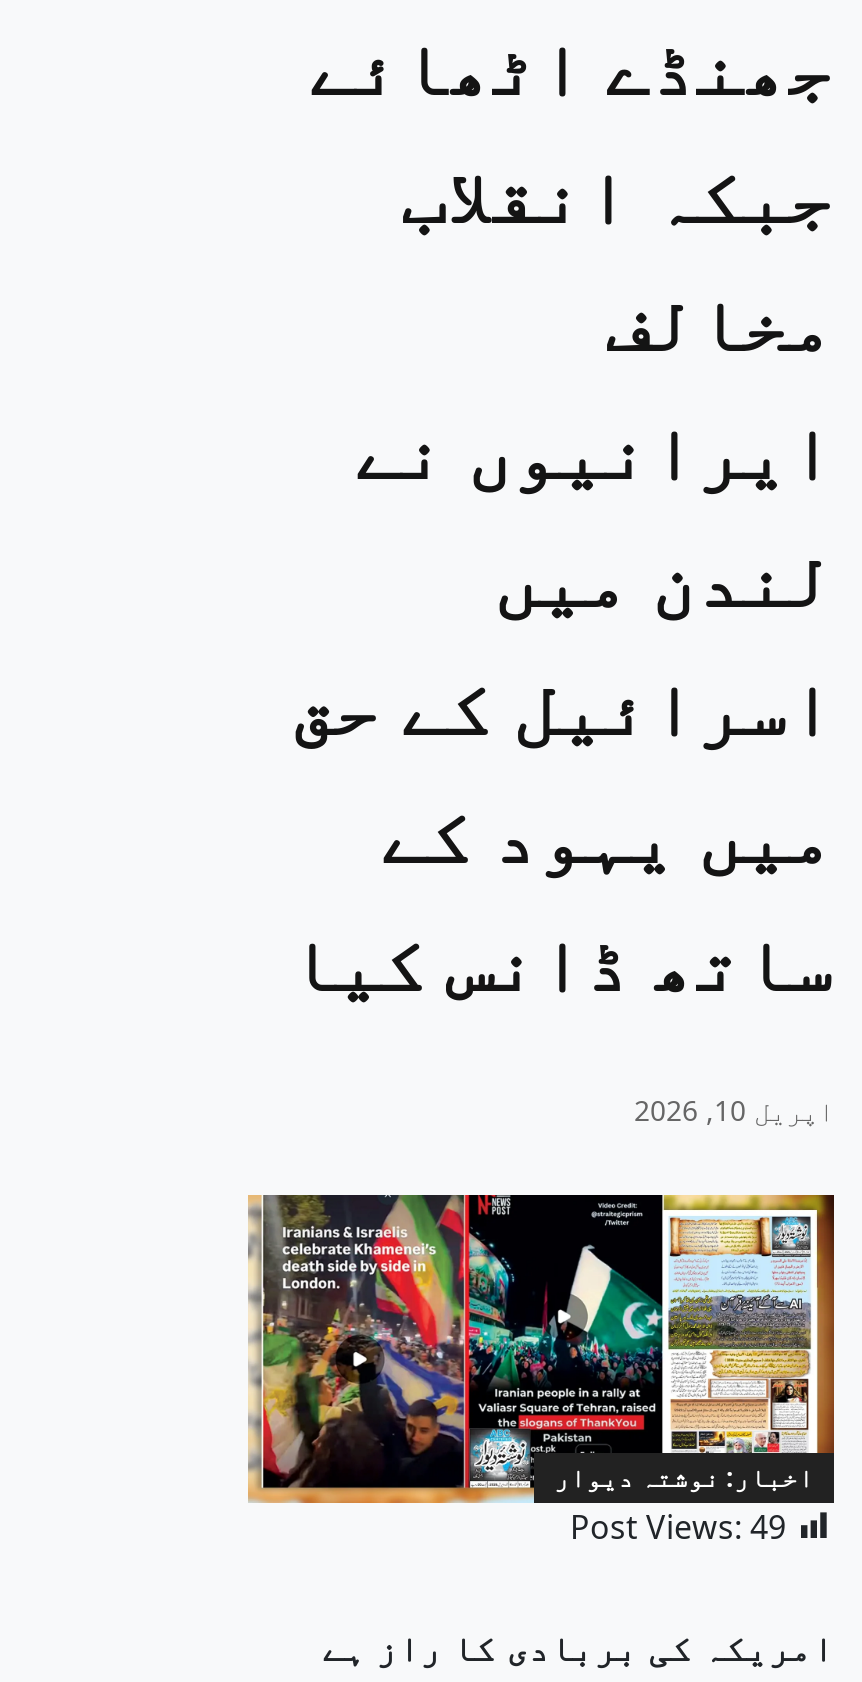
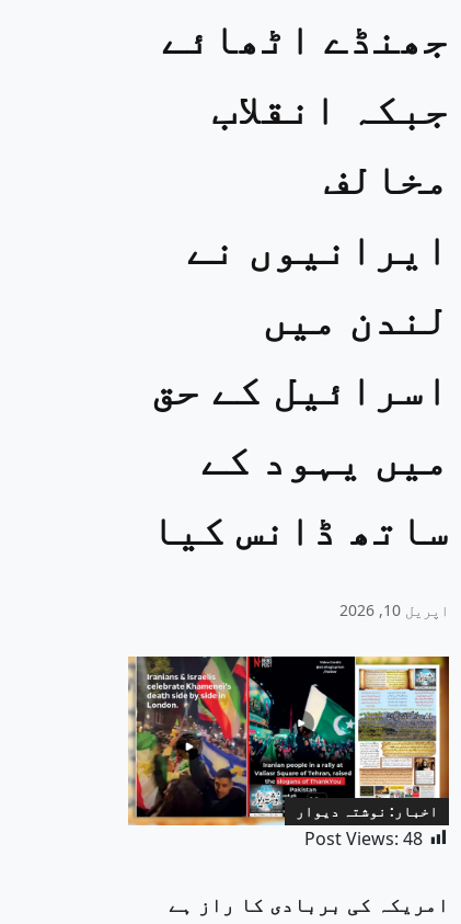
[570,1504,786,1548] Post Views: 49 -> [304,826,423,850] Post Views: 48

